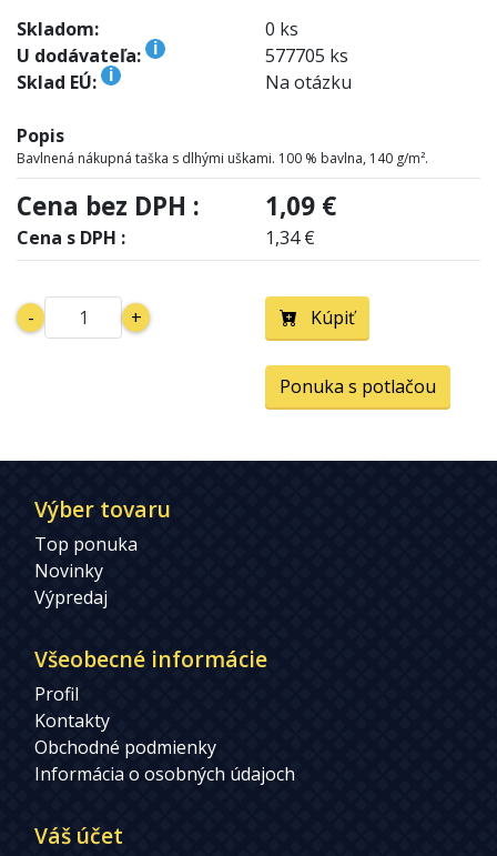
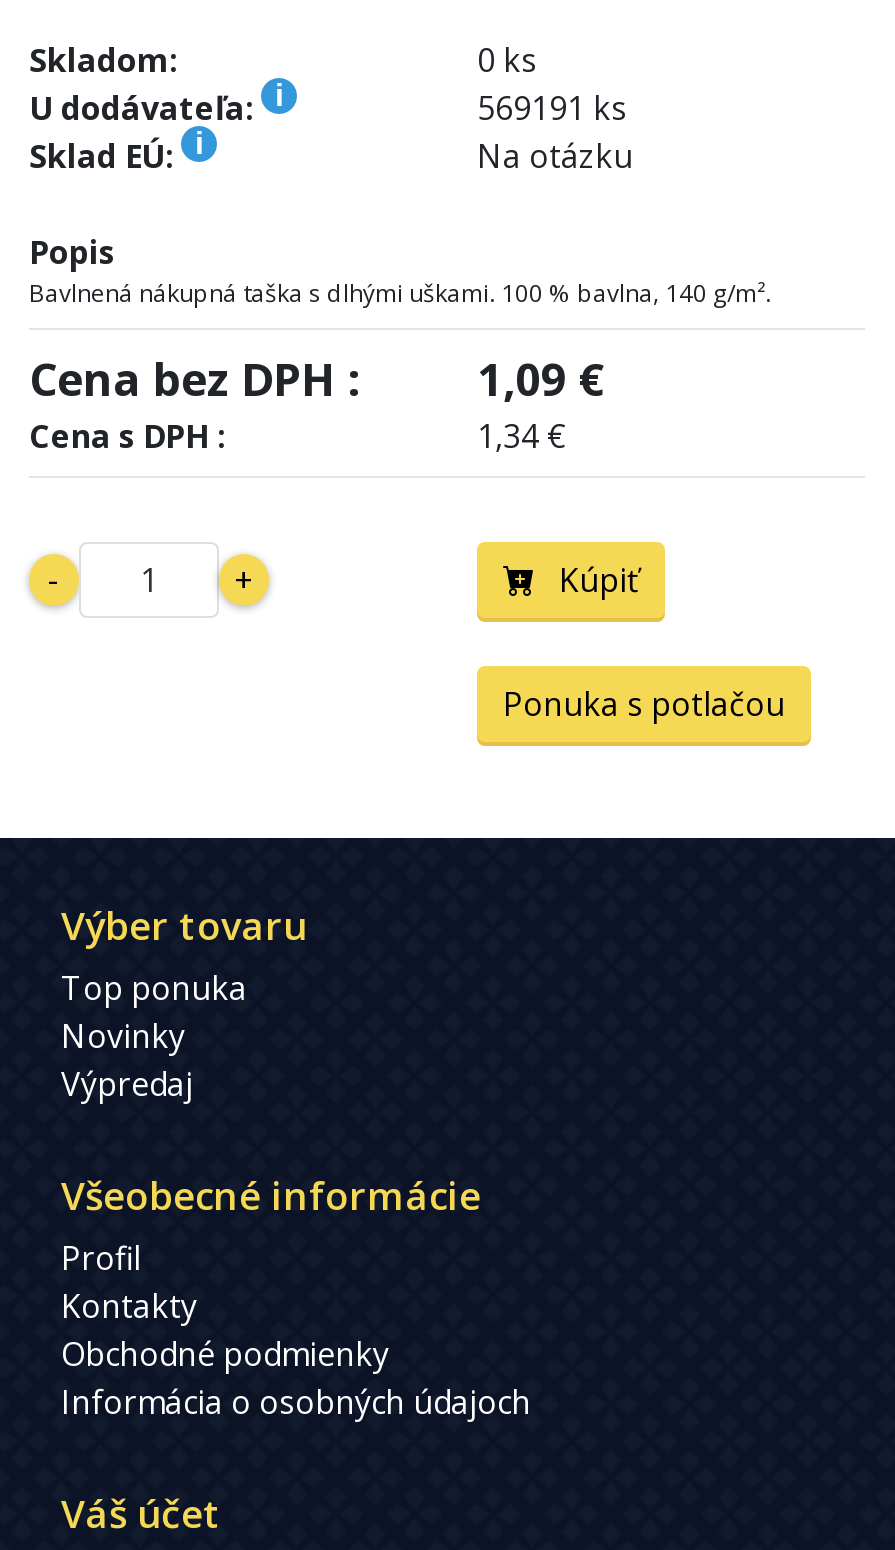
[265,43,348,68] 577705 ks -> [477,86,627,130] 569191 ks

